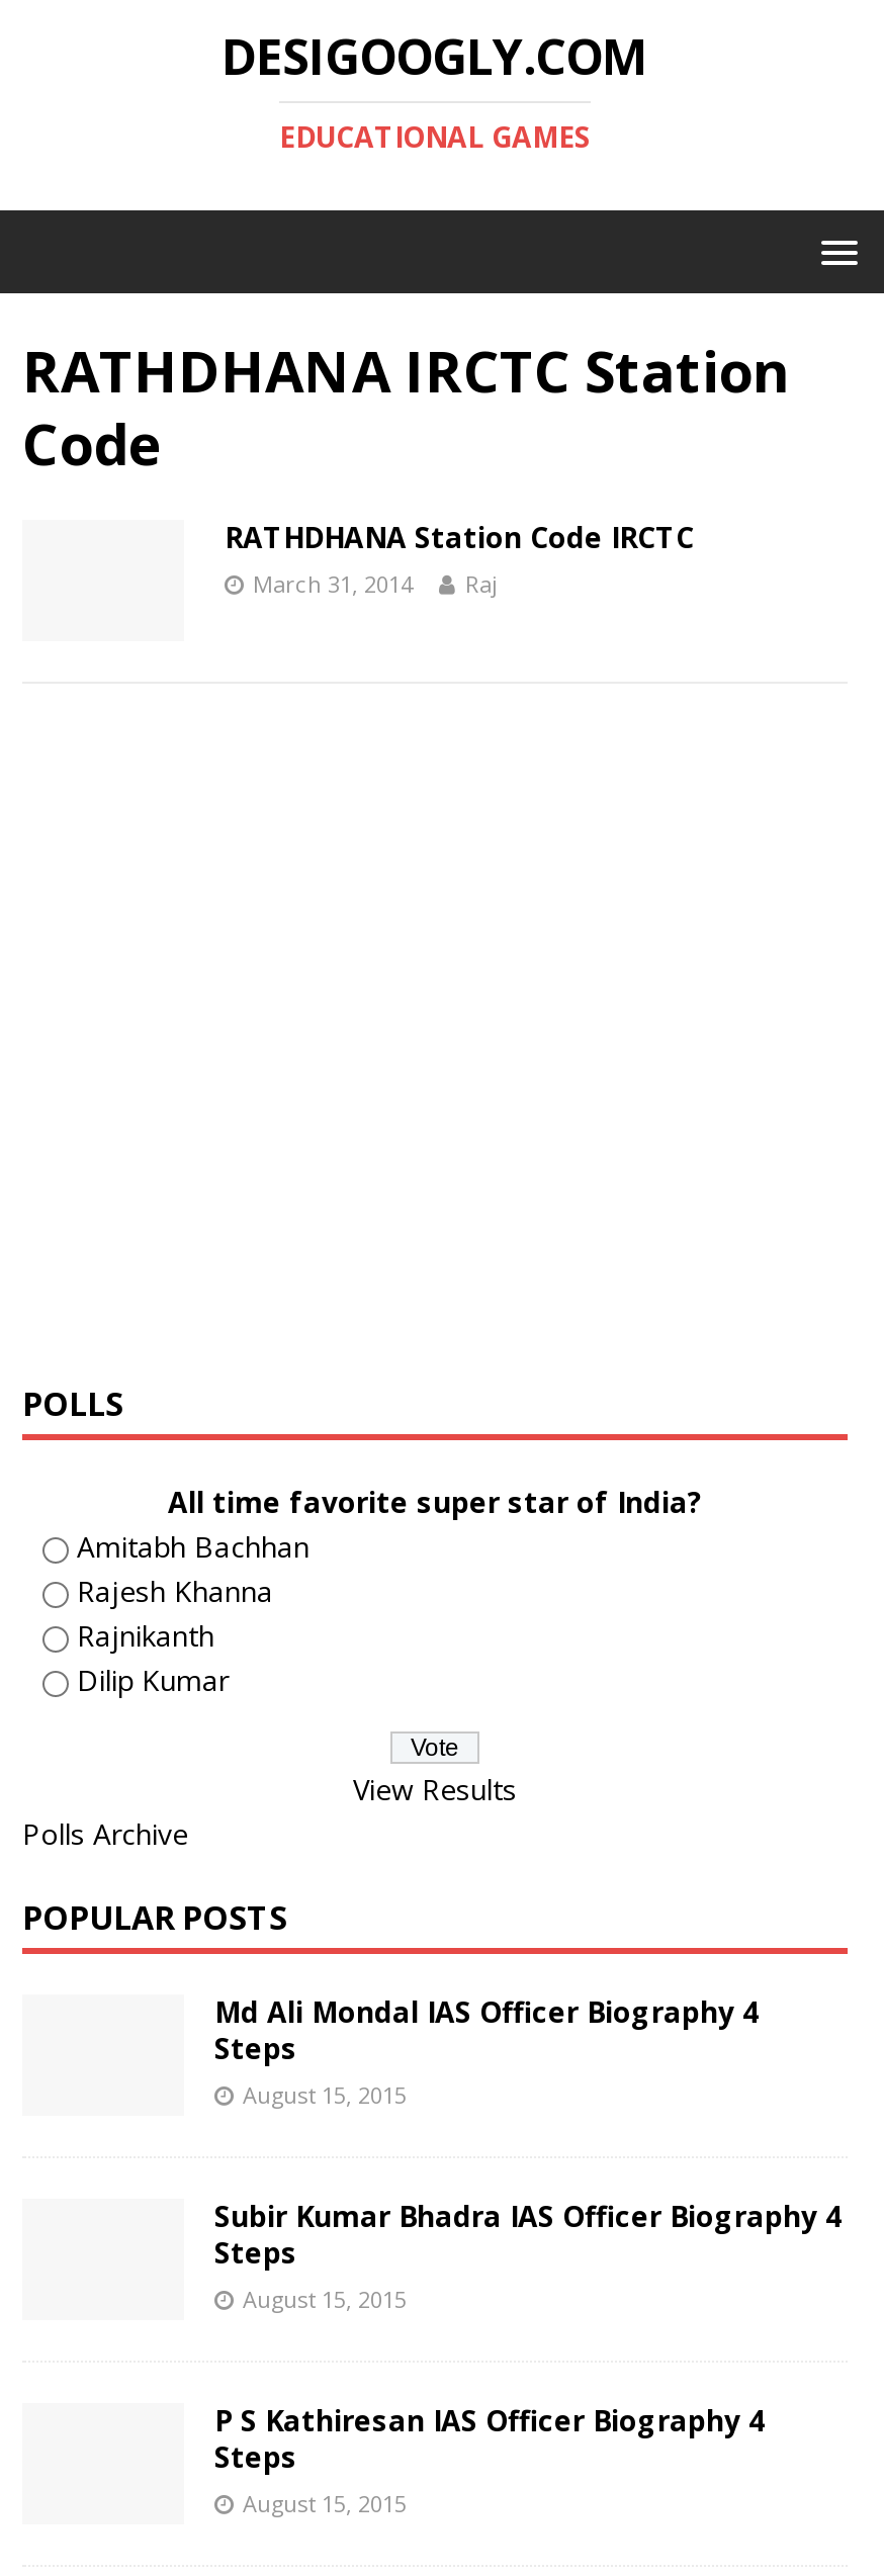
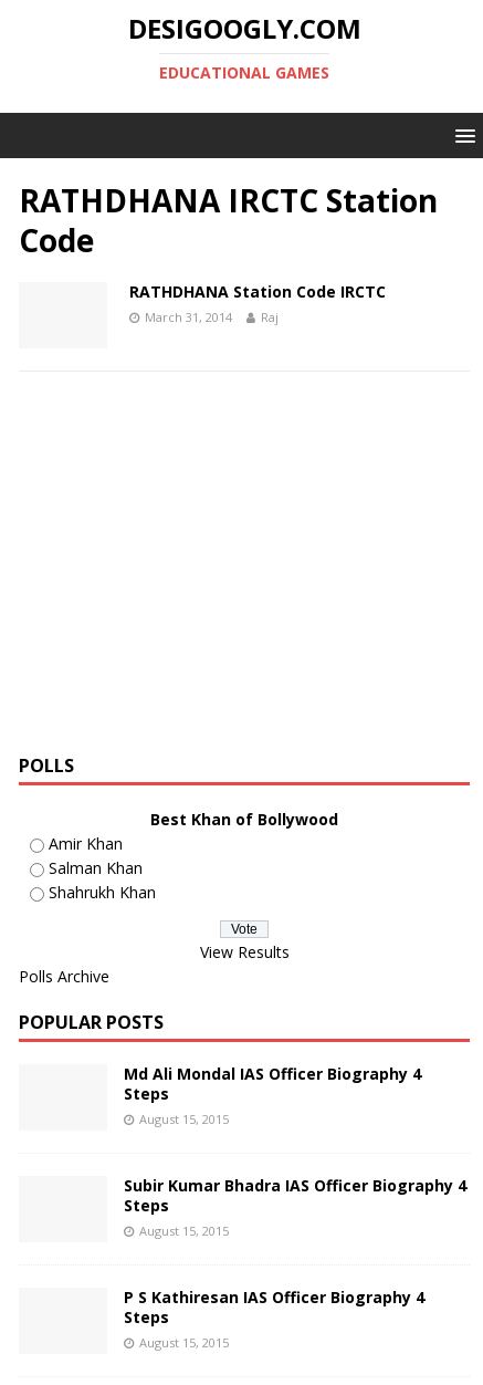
[77,1483,702,1699] All time favorite super star of India? | Amitabh Bachhan | Rajesh Khanna | Rajnikanth | Dilip Kumar -> [49,809,338,903] Best Khan of Bollywood | Amir Khan | Salman Khan | Shahrukh Khan

